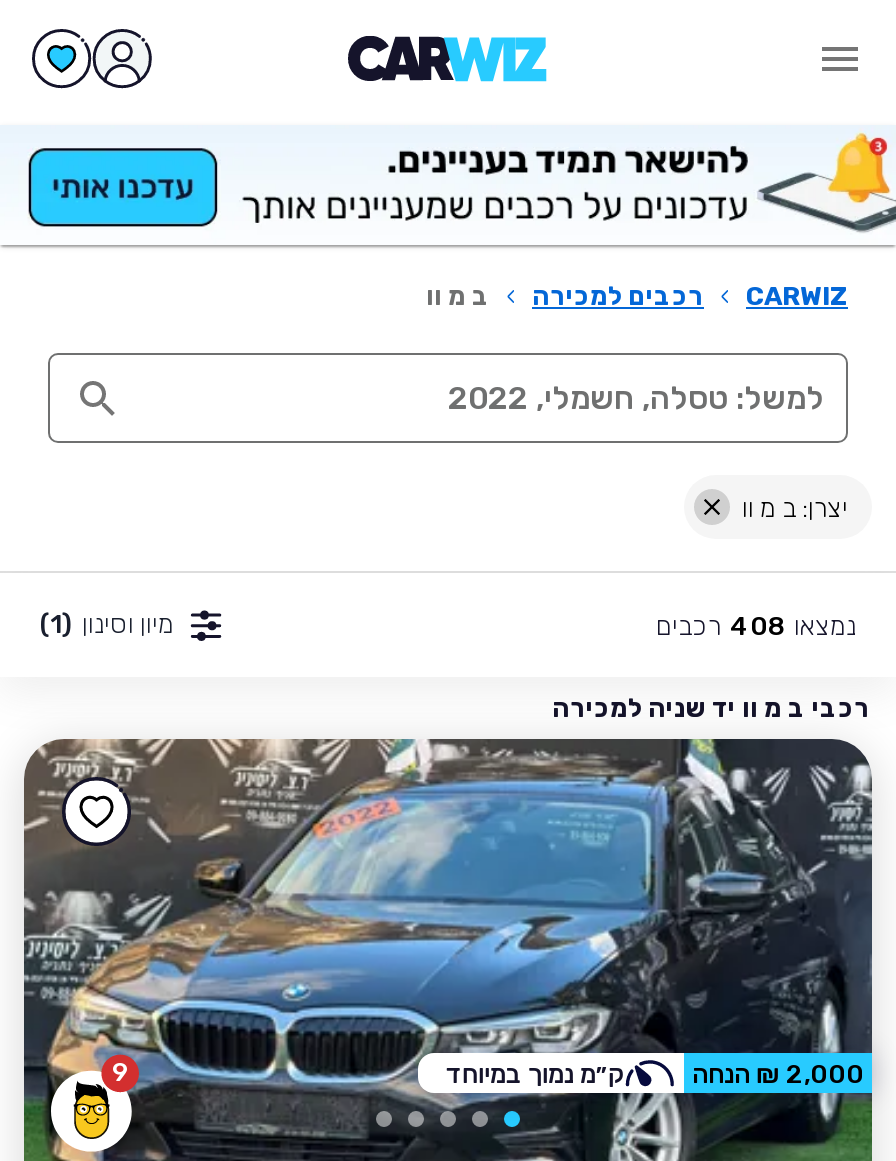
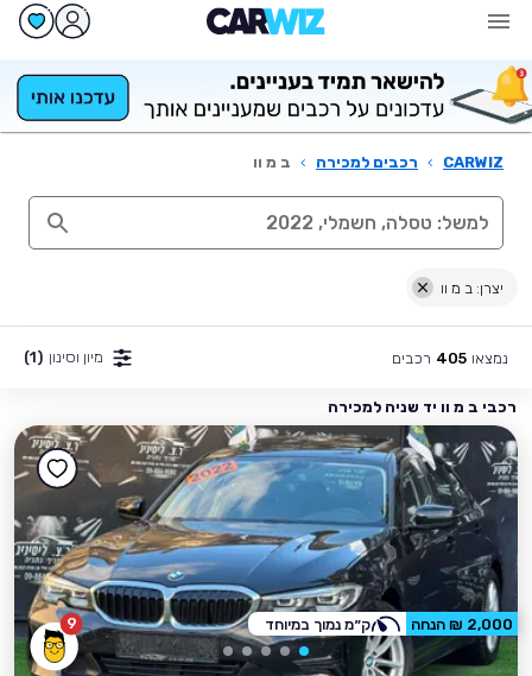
[656,610,856,641] נמצאו 408 רכבים -> [392,349,508,367] נמצאו 405 רכבים

